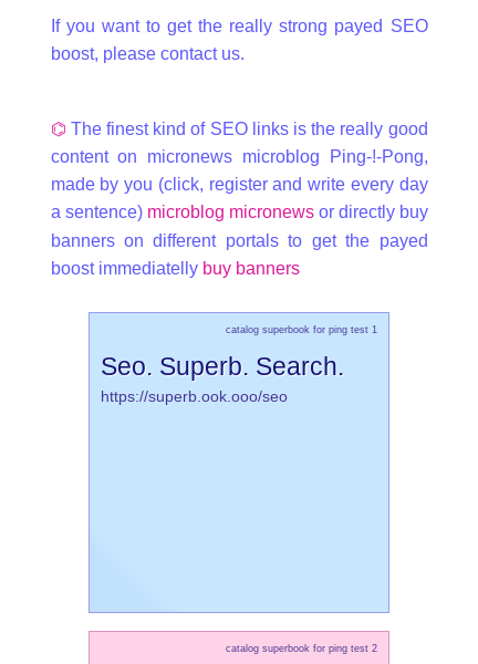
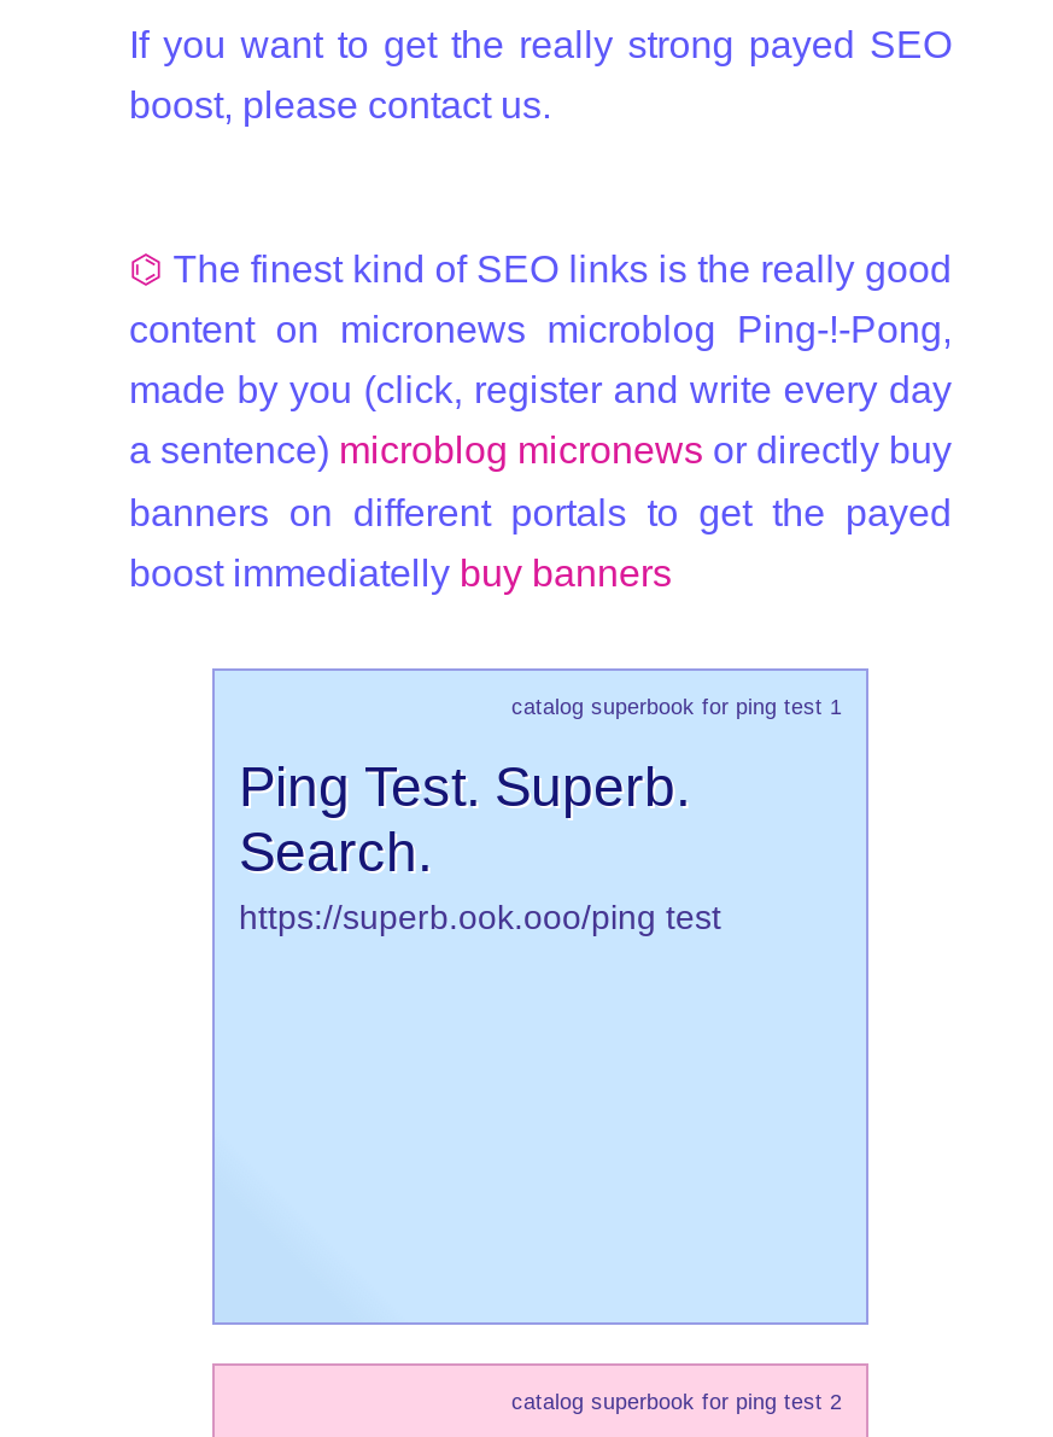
[101,352,344,405] Seo. Superb. Search. | https://superb.ook.ooo/seo -> [239,755,721,936] Ping Test. Superb. | Search. | https://superb.ook.ooo/ping test

